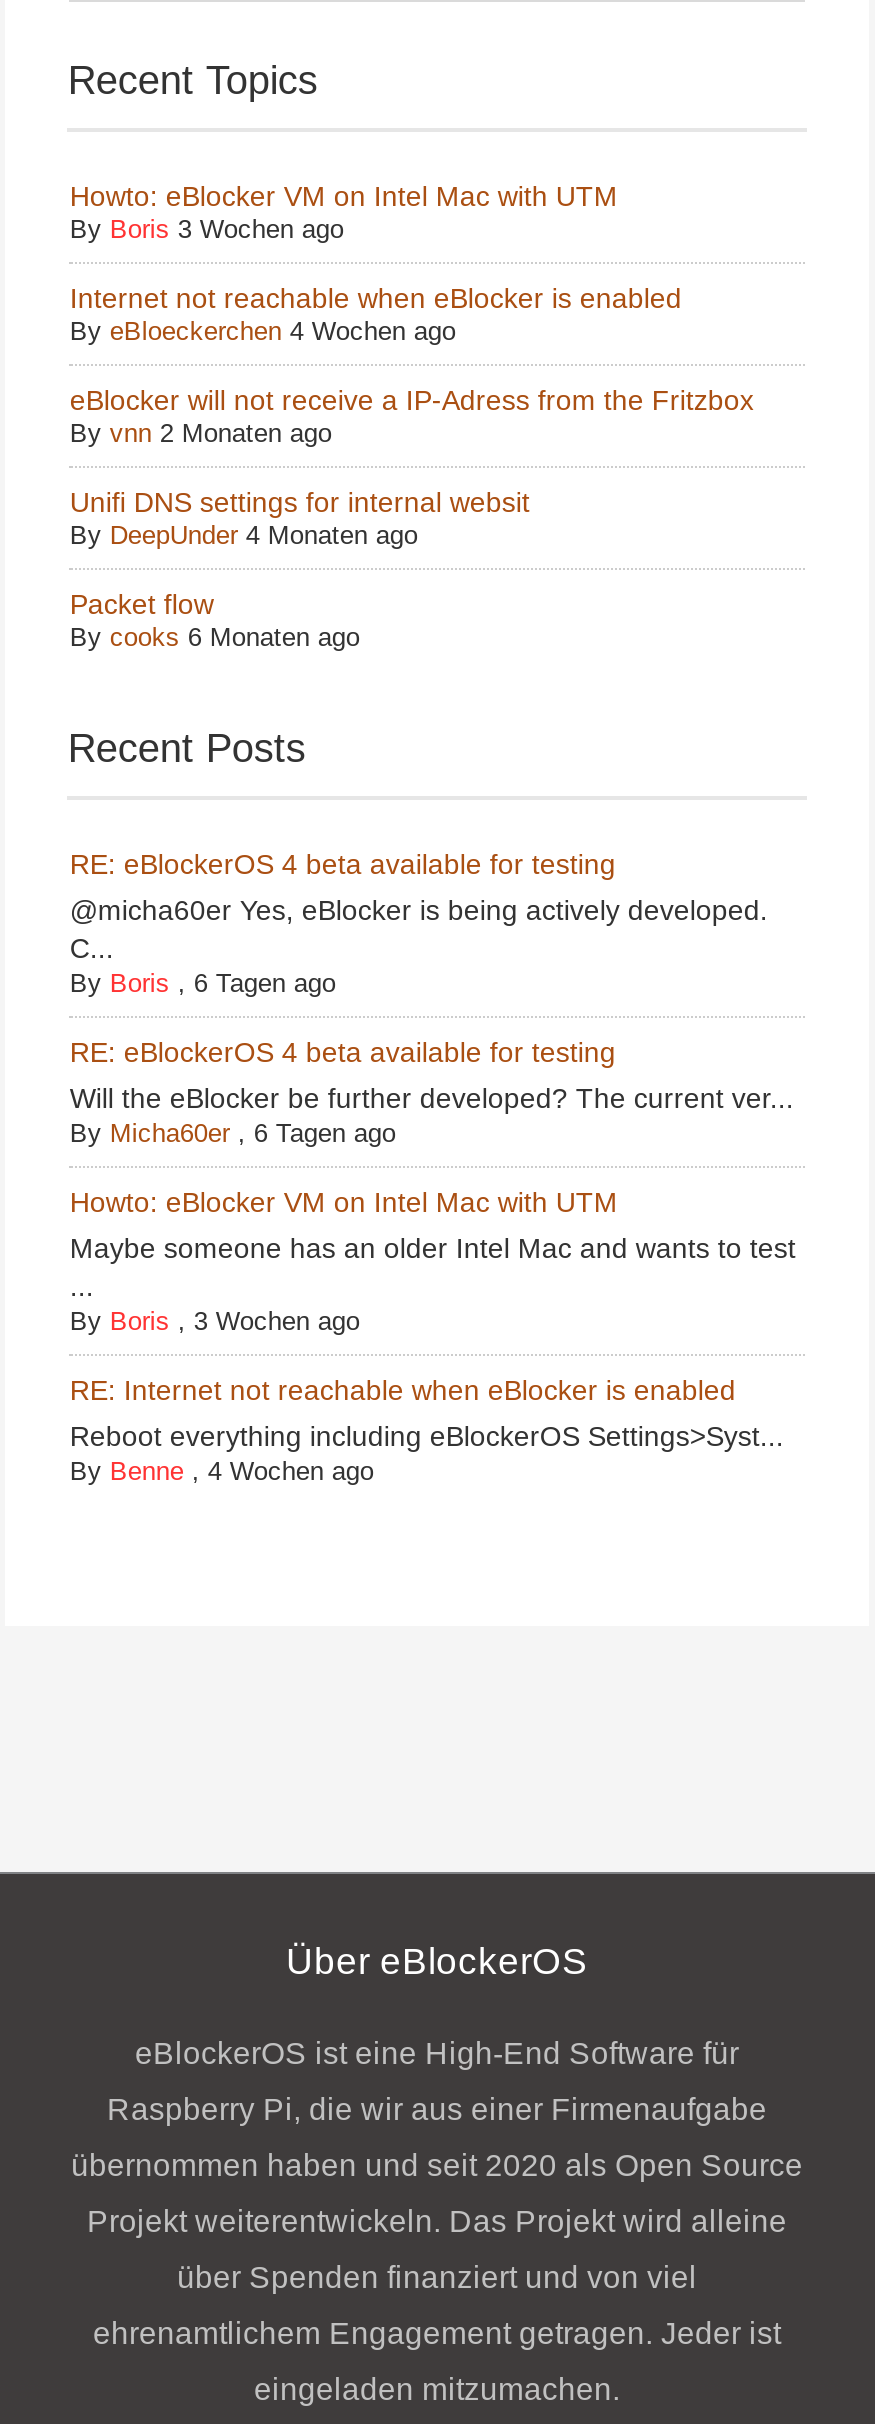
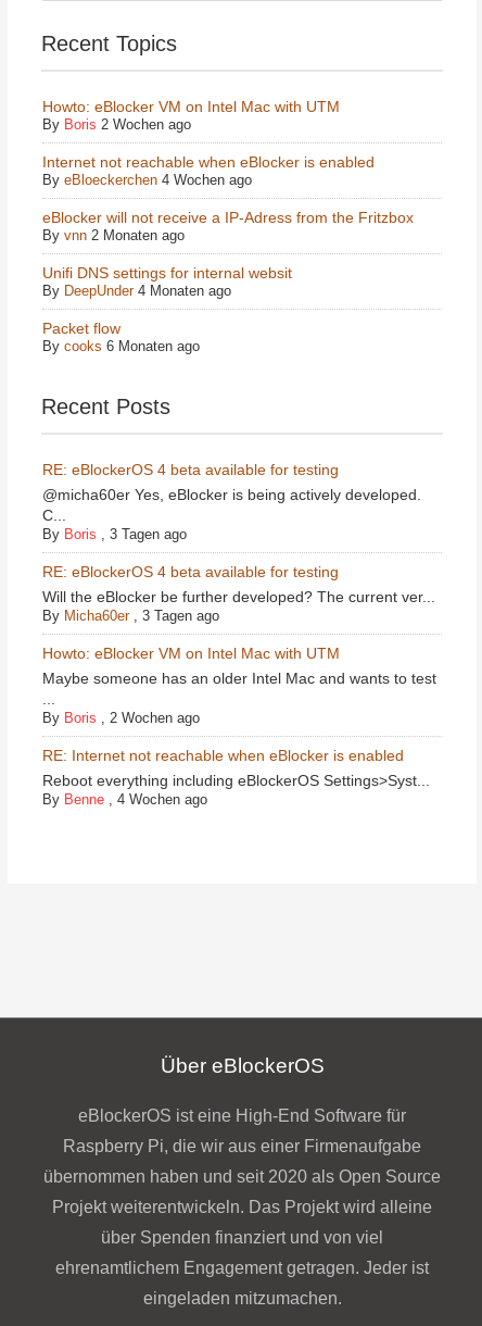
[70,214,344,244] By Boris 3 Wochen ago -> [43,116,191,133] By Boris 2 Wochen ago
[70,968,336,998] By Boris, 6 Tagen ago -> [43,526,187,542] By Boris, 3 Tagen ago
[70,1118,396,1148] By Micha60er, 6 Tagen ago -> [43,608,220,624] By Micha60er, 3 Tagen ago
[70,1306,360,1336] By Boris, 3 Wochen ago -> [43,710,200,726] By Boris, 2 Wochen ago

